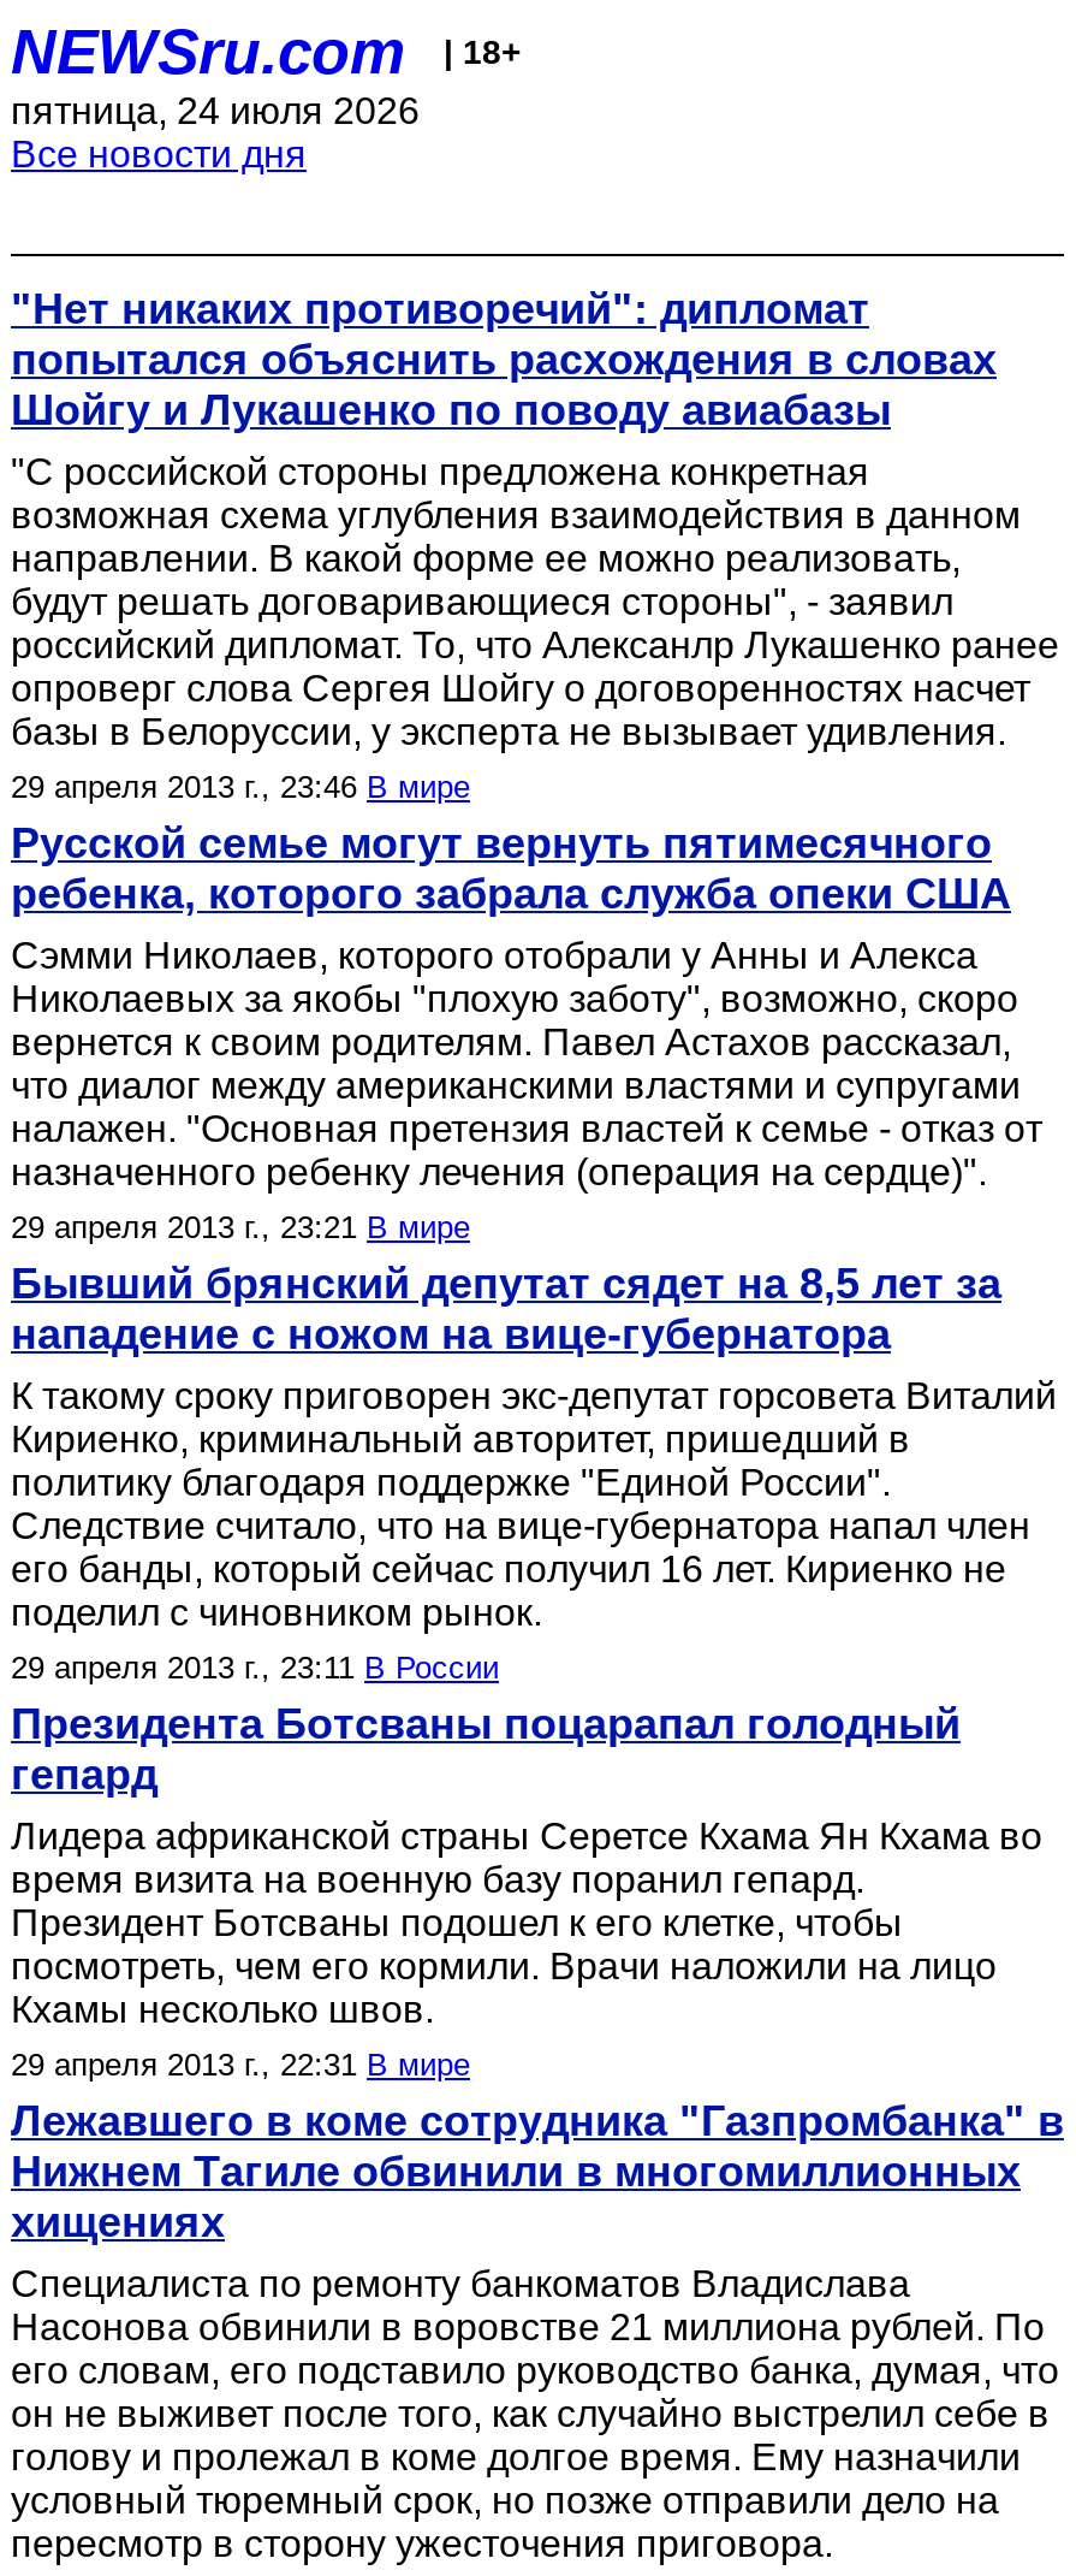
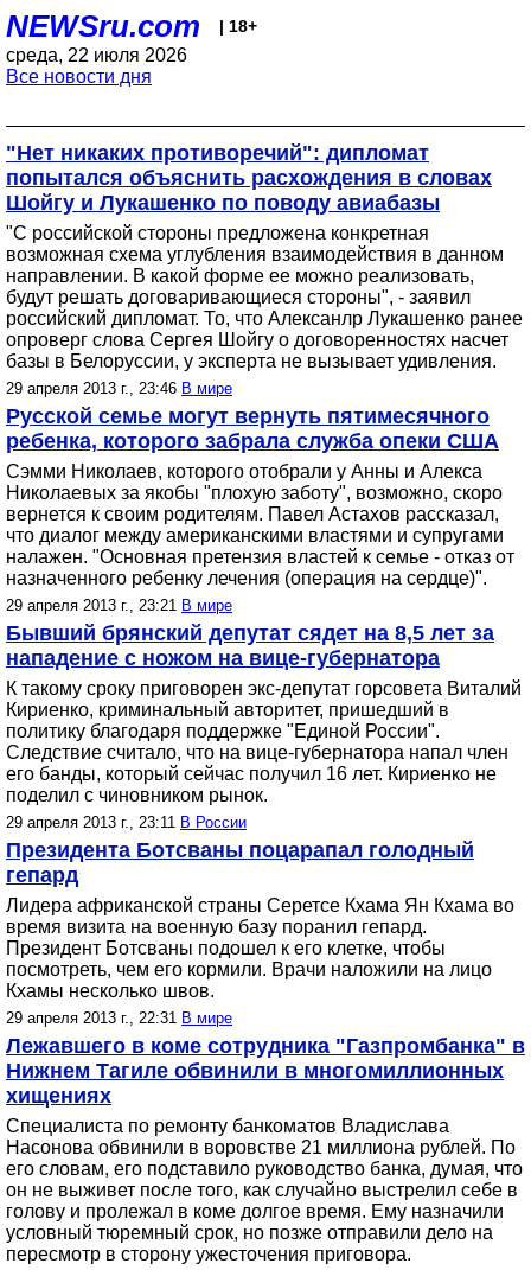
[11,90,420,131] пятница, 24 июля 2026 -> [6,45,187,65] среда, 22 июля 2026

